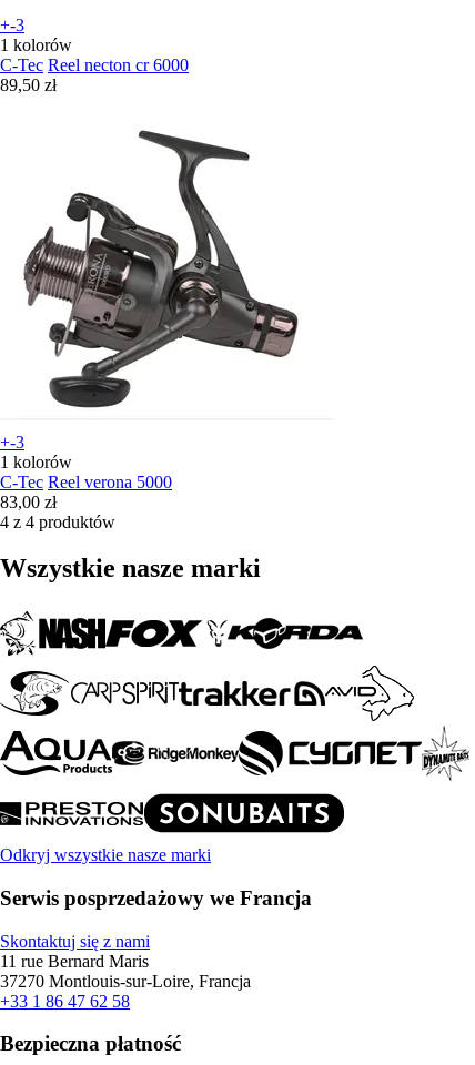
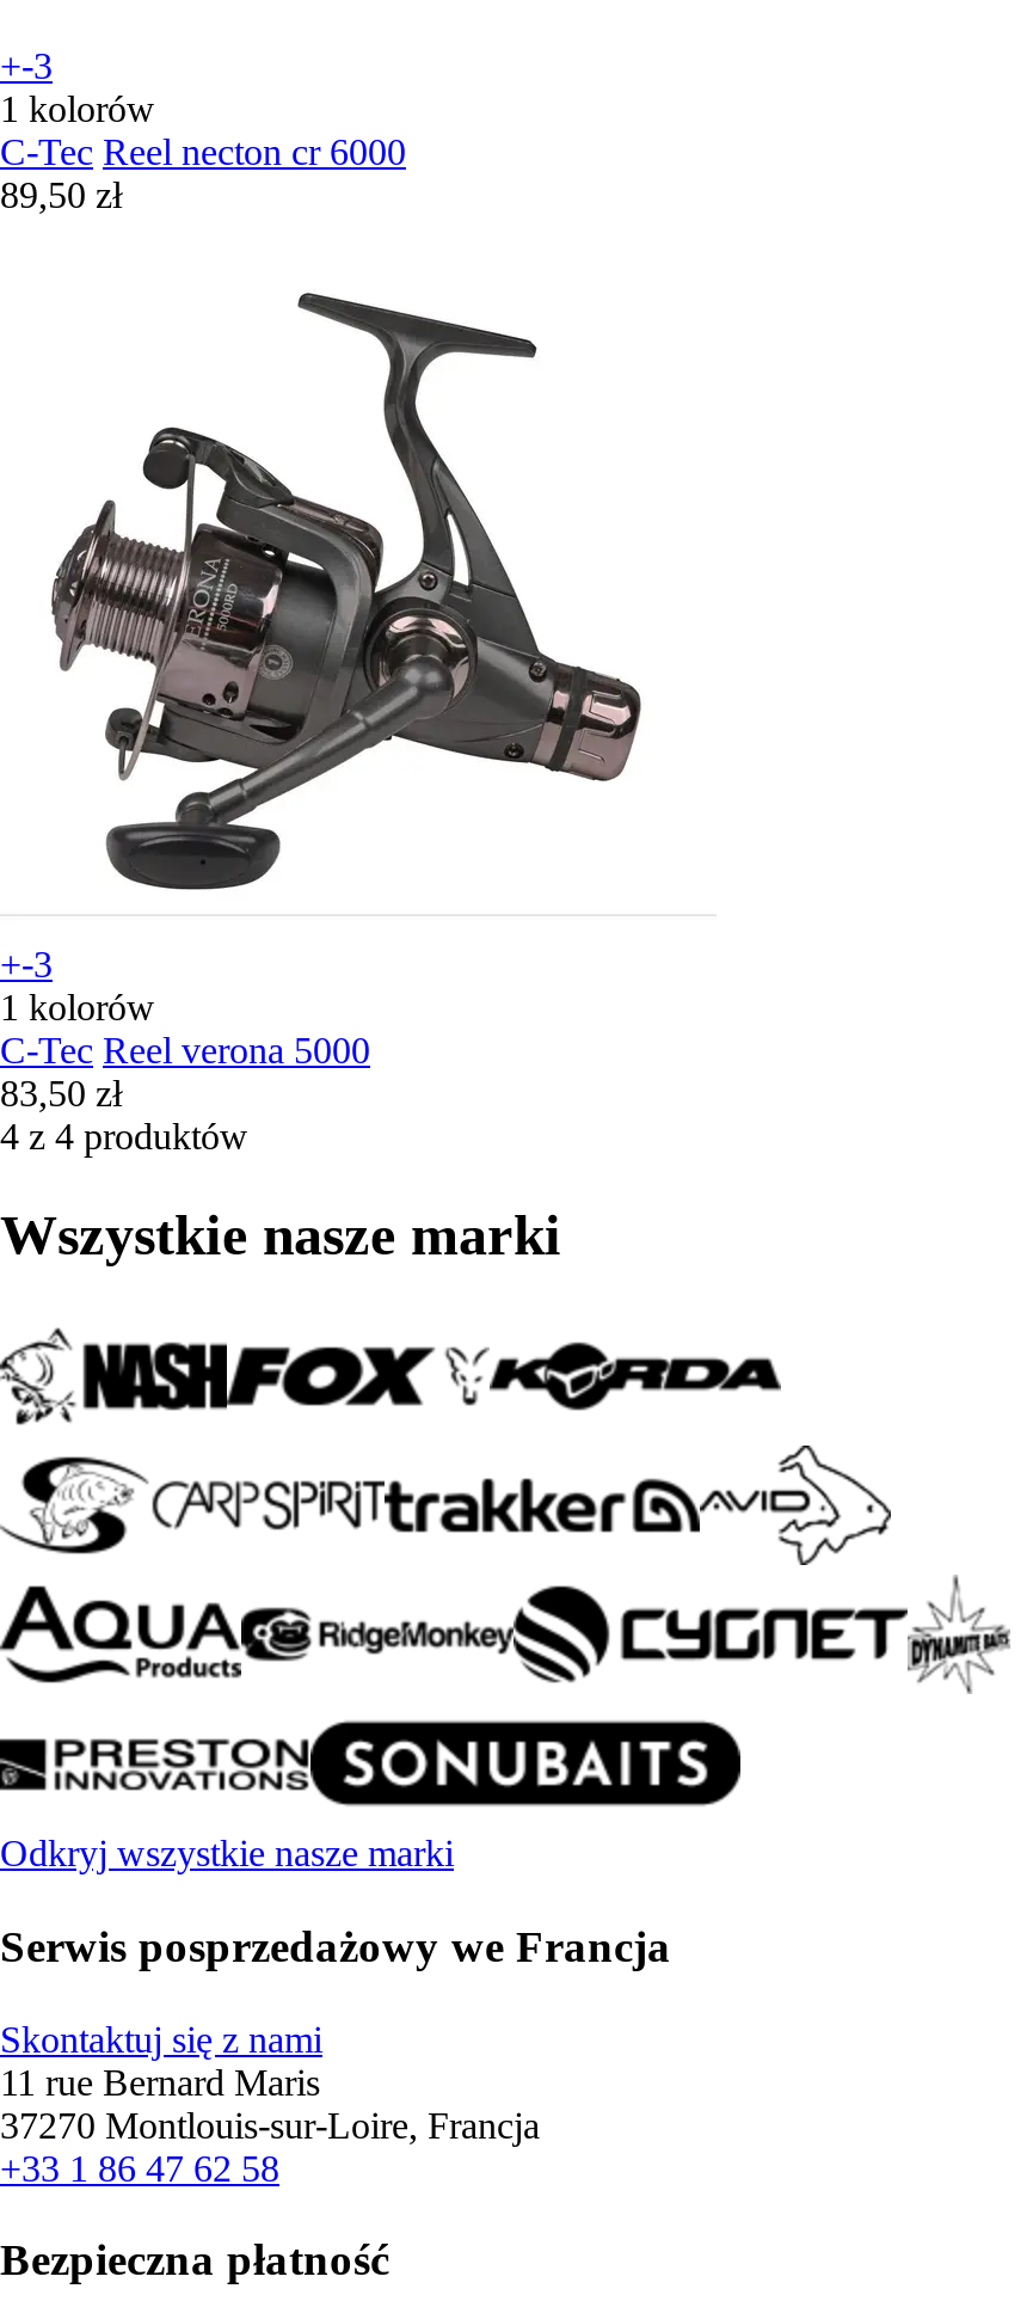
[0,492,57,511] 83,00 zł -> [0,1072,122,1112] 83,50 zł

